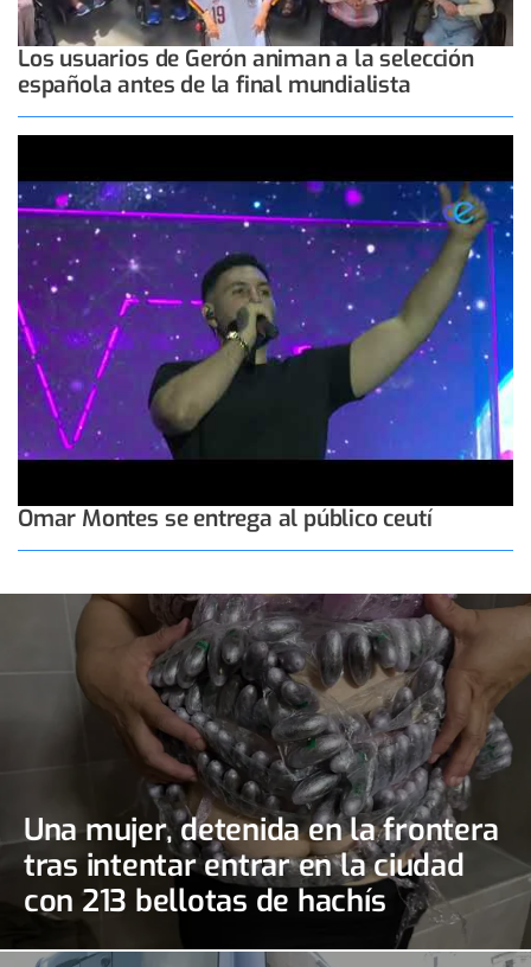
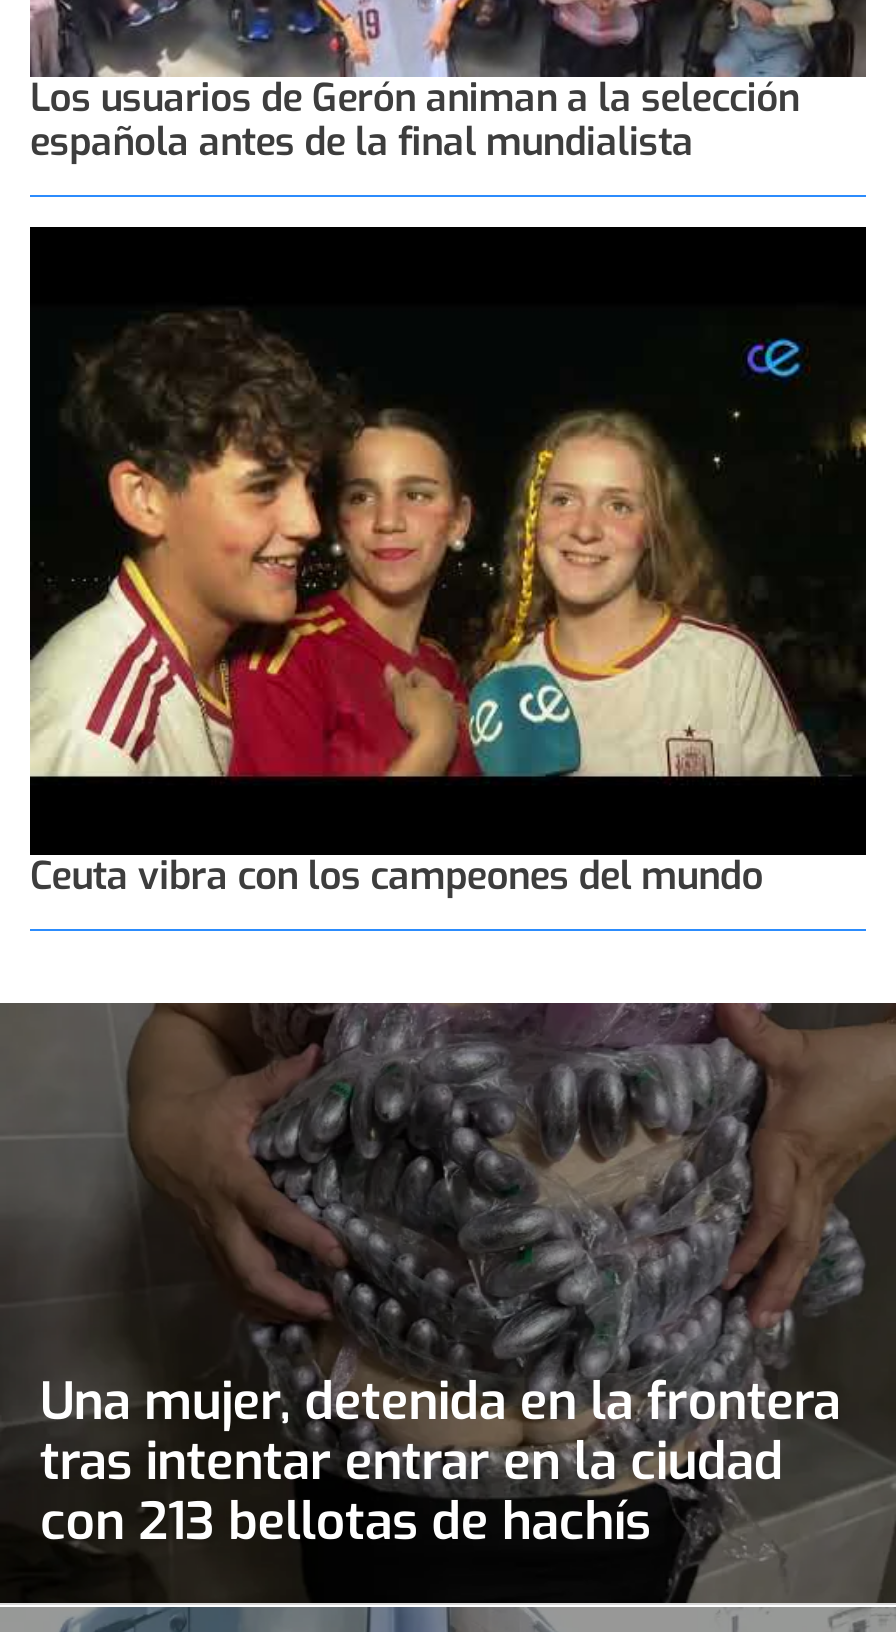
[17,179,514,534] [image] | Omar Montes se entrega al público ceutí -> [28,304,868,900] [image] | Ceuta vibra con los campeones del mundo

